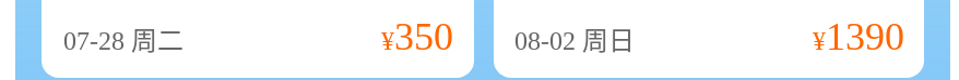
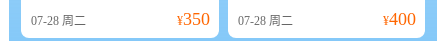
[514,15,904,58] 08-02周日 | ¥1390 -> [237,9,416,29] 07-28周二 | ¥400

